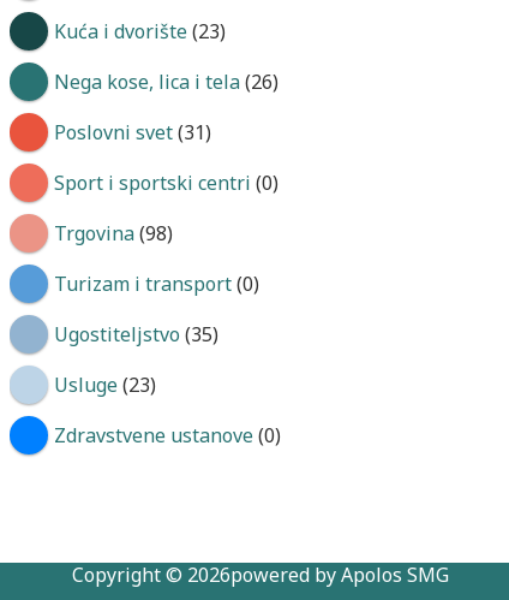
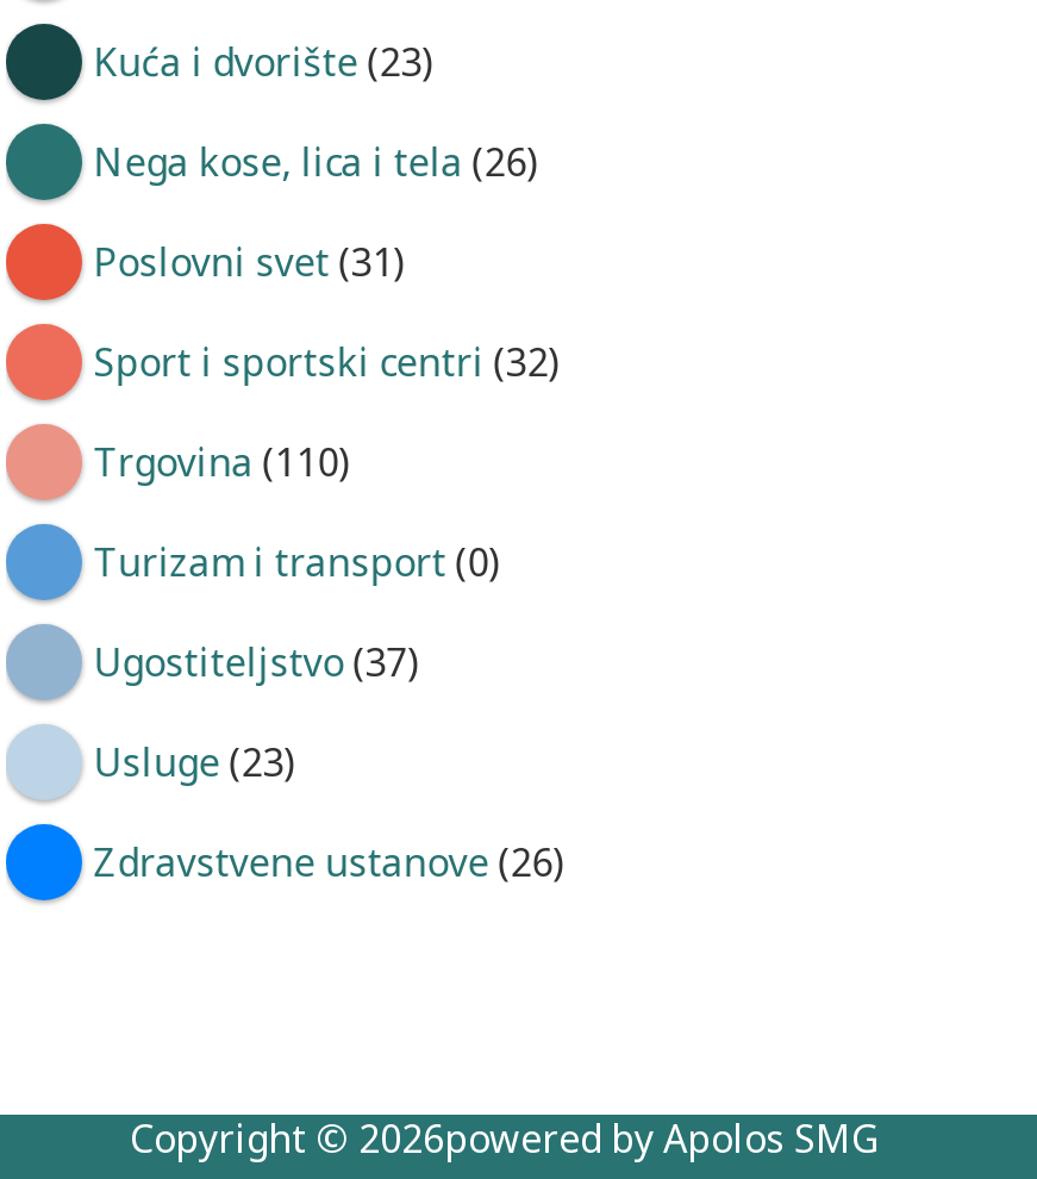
[54,169,278,196] Sport i sportski centri (0) -> [94,335,560,387] Sport i sportski centri (32)
[54,220,173,246] Trgovina (98) -> [94,435,351,487] Trgovina (110)
[54,321,218,347] Ugostiteljstvo (35) -> [94,635,420,687] Ugostiteljstvo (37)
[54,422,281,448] Zdravstvene ustanove (0) -> [94,835,565,887] Zdravstvene ustanove (26)

